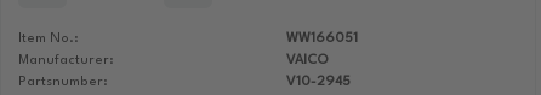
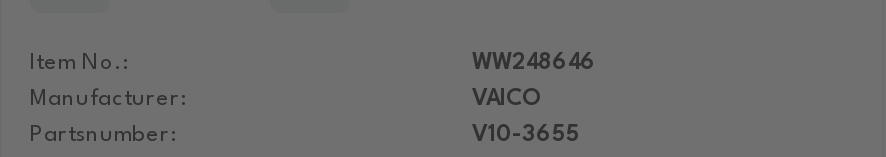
[286,32,358,46] WW166051 -> [472,53,596,75] WW248646
[286,76,351,89] V10-2945 -> [472,125,580,147] V10-3655

